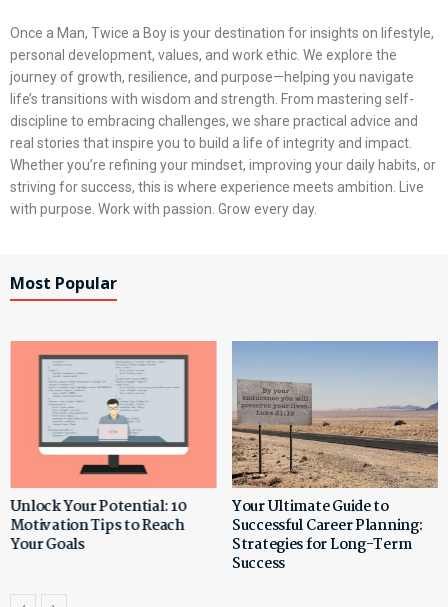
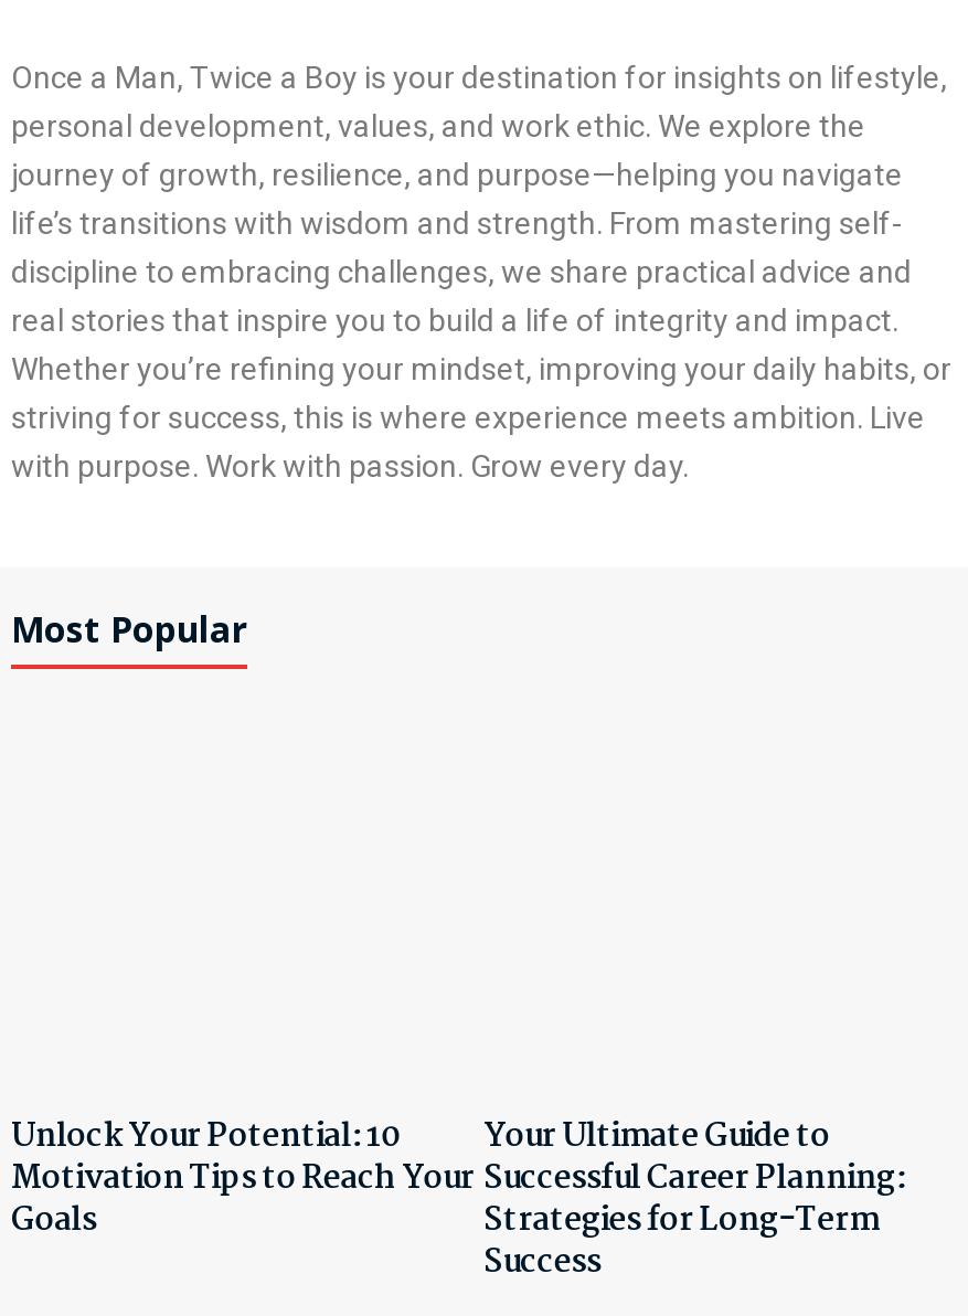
[10,340,217,489] [image] -> none
[231,340,439,489] [image] -> none

